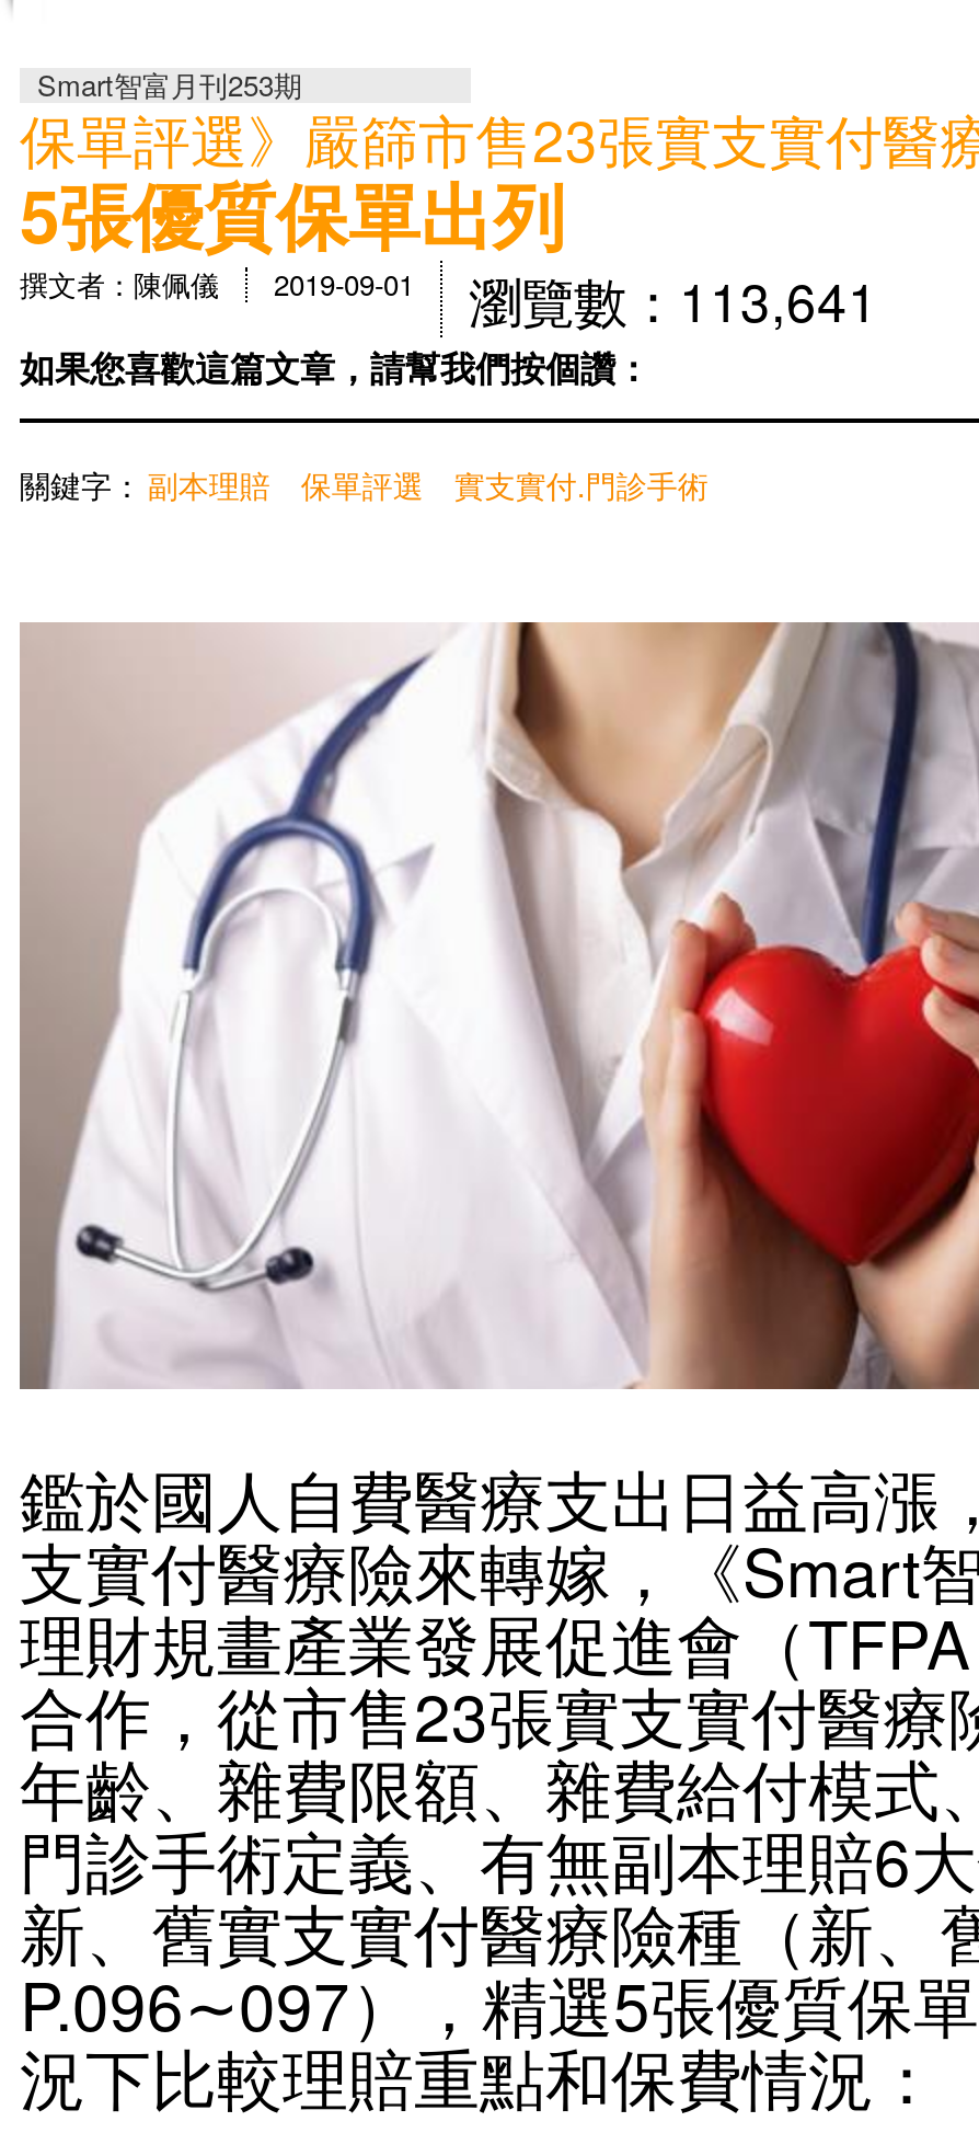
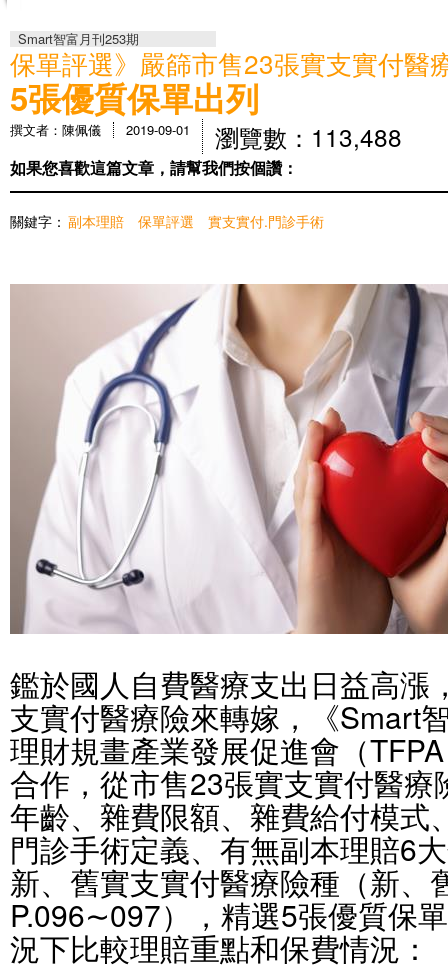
[20,261,878,337] 撰文者：陳佩儀 2019-09-01 瀏覽數：113,641 -> [10,119,402,154] 撰文者：陳佩儀 2019-09-01 瀏覽數：113,488

